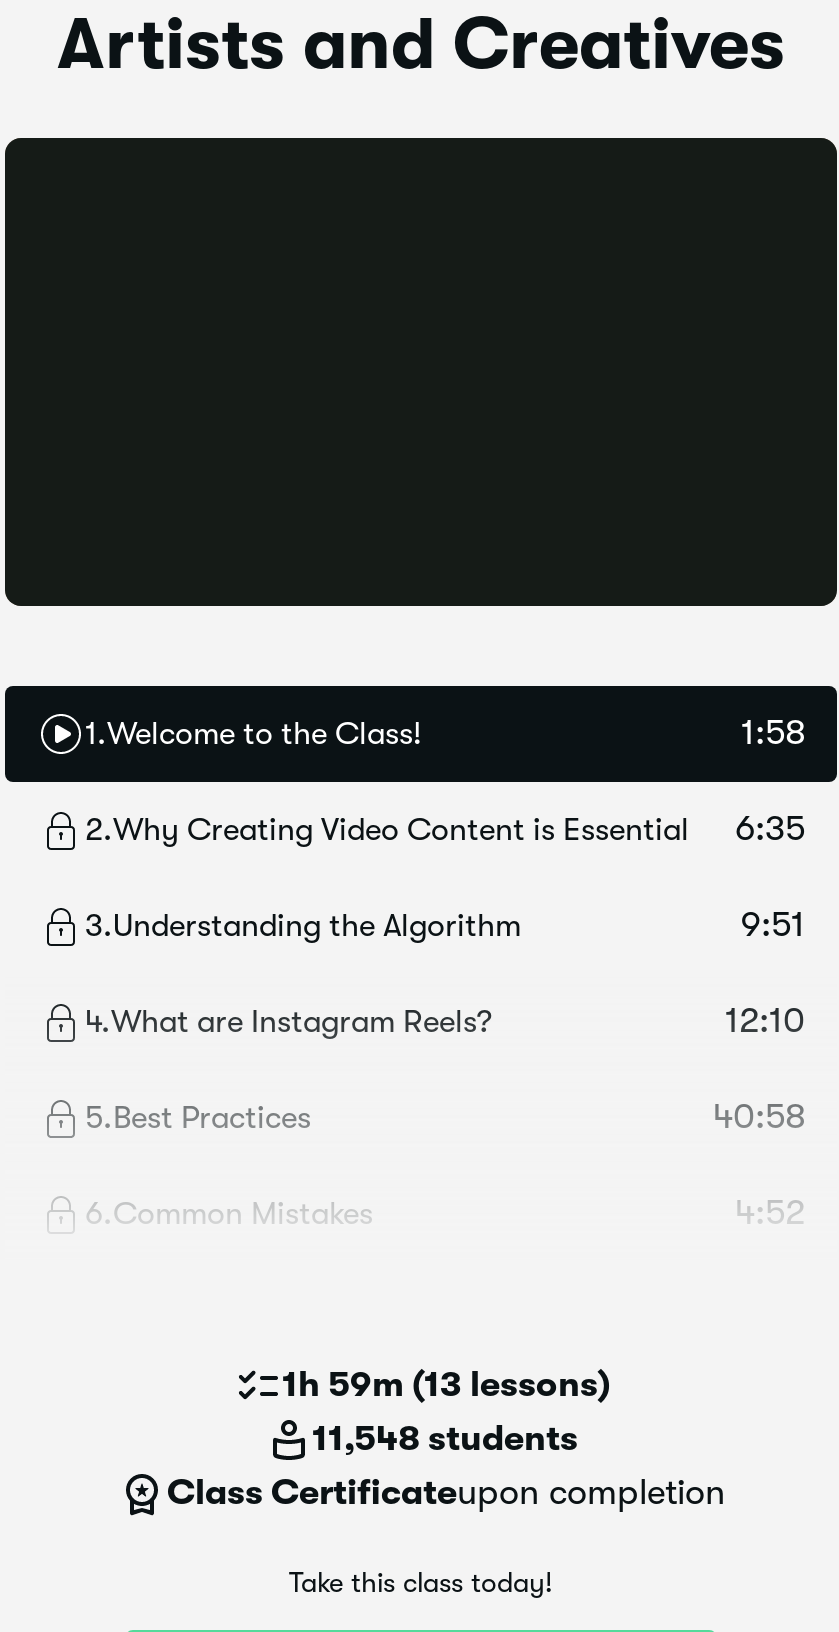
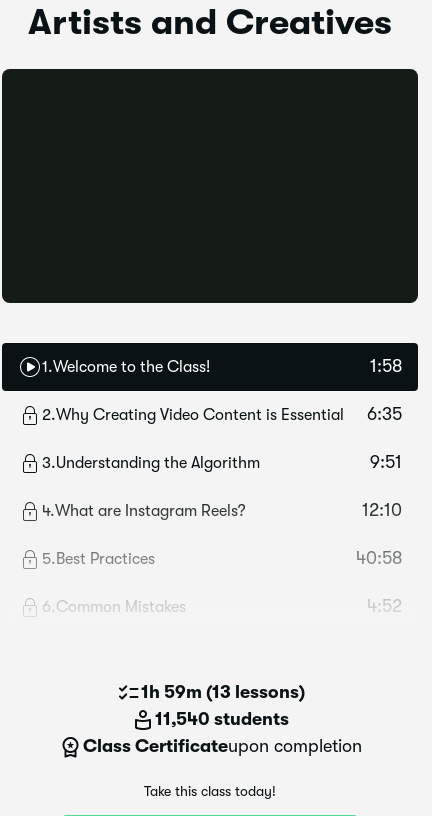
[312,1418,578,1458] 11,548 students -> [155,709,289,729] 11,540 students

